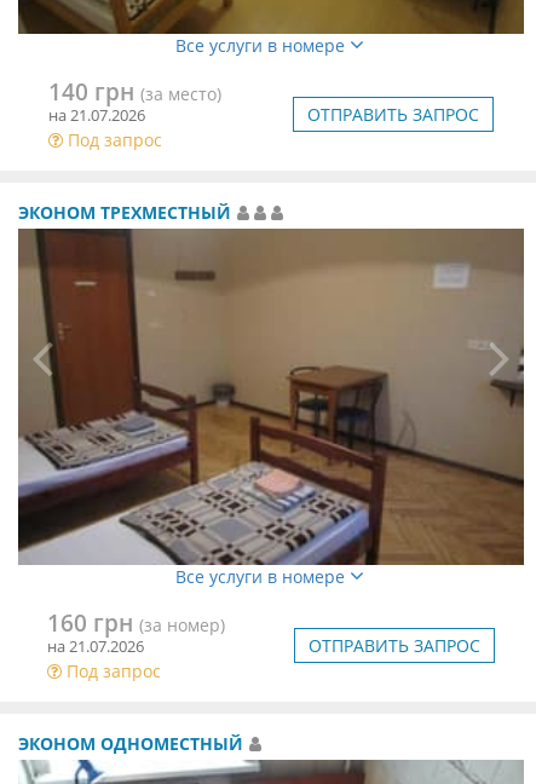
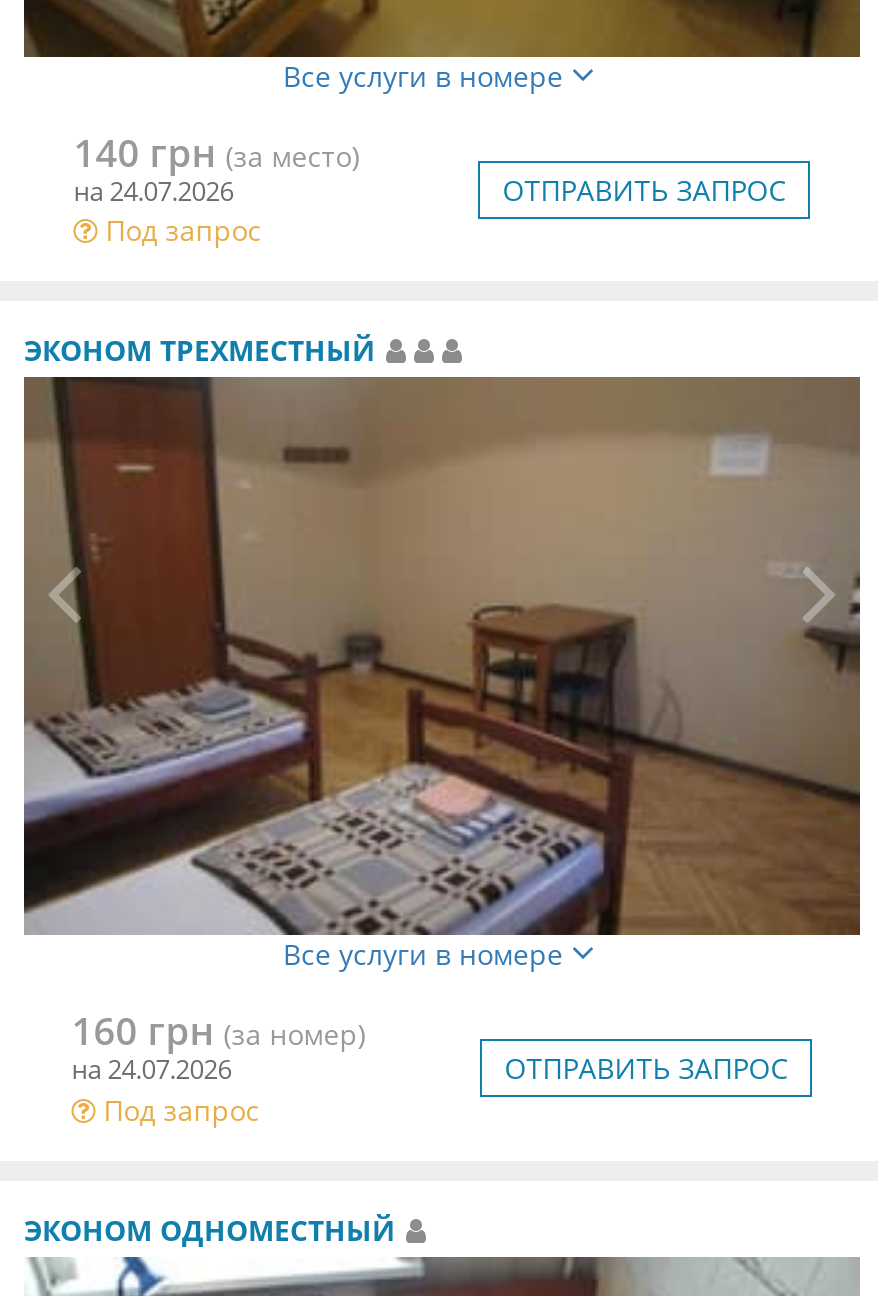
[48,104,145,126] на 21.07.2026 -> [74,172,234,208] на 24.07.2026
[47,636,144,657] на 21.07.2026 -> [72,1051,232,1087] на 24.07.2026

